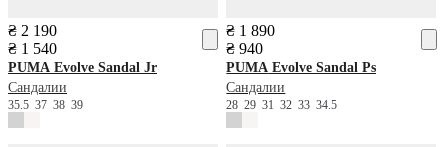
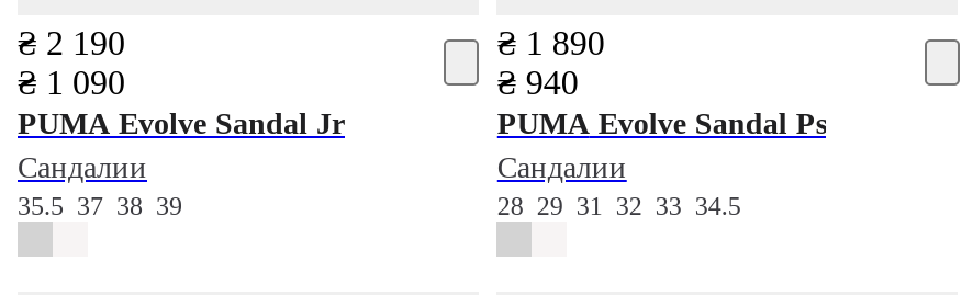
[8,40,57,57] ₴ 1 540 -> [18,63,125,101] ₴ 1 090

